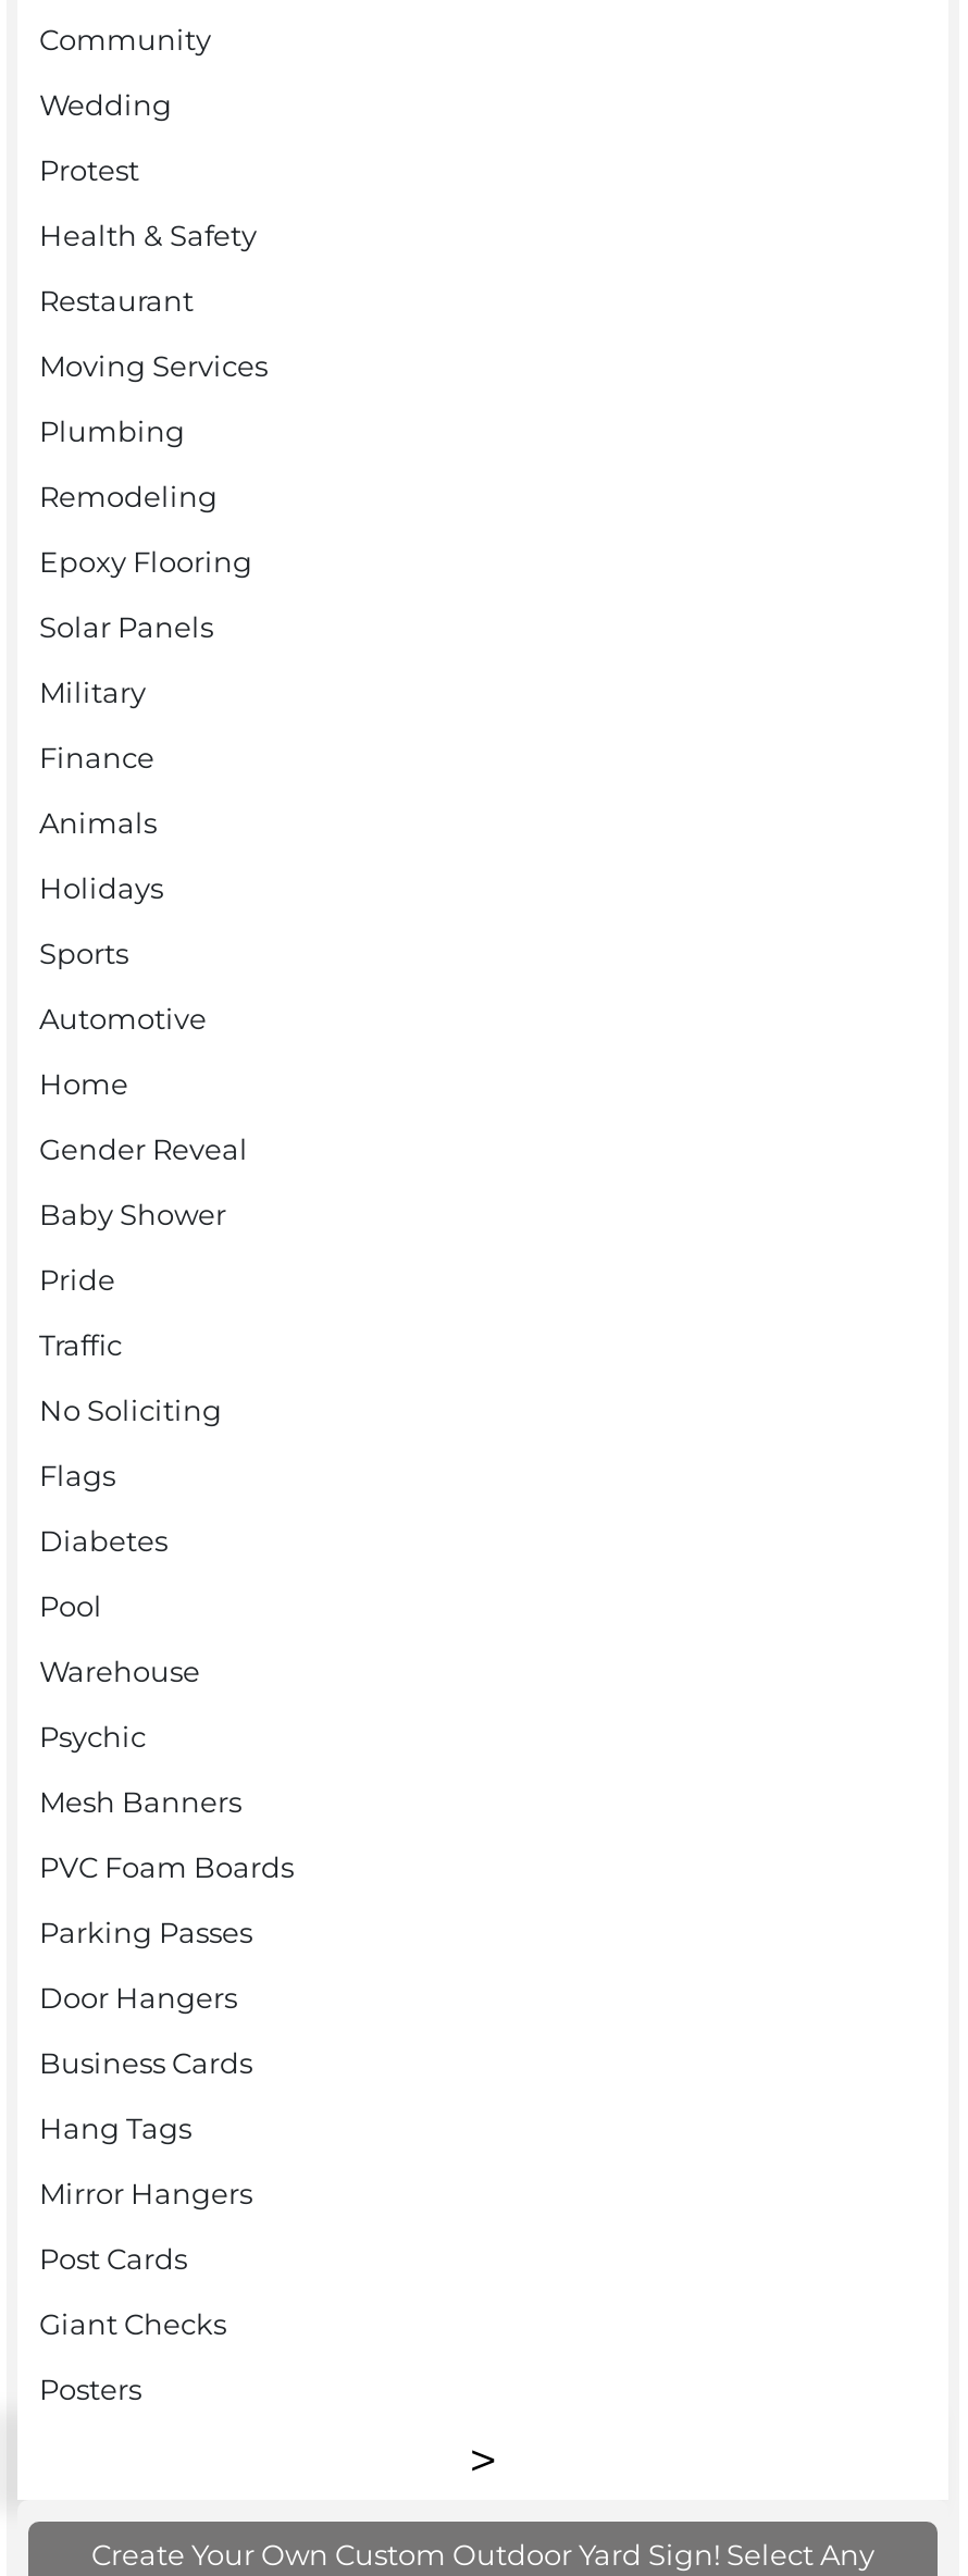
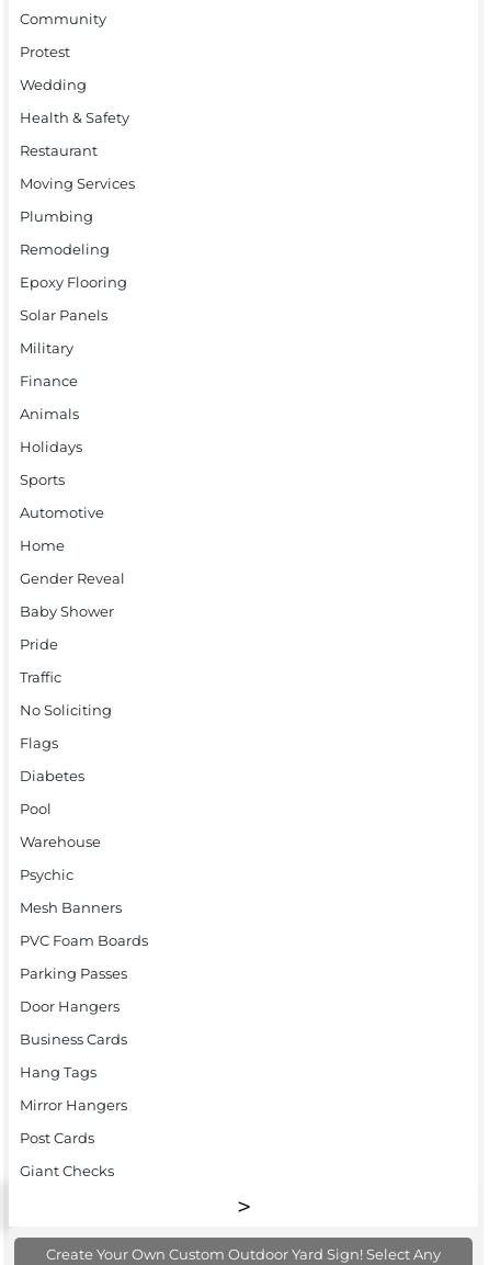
moved [39,86,172,121] -> [20,75,87,93]: Wedding
[39,2371,141,2406] Posters -> none

